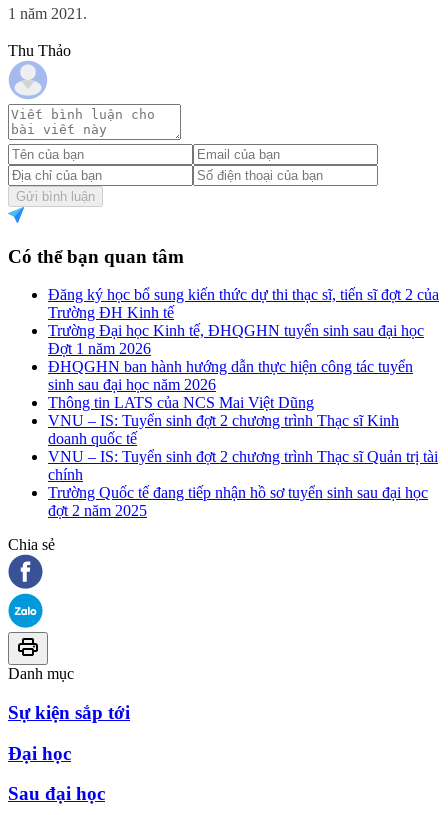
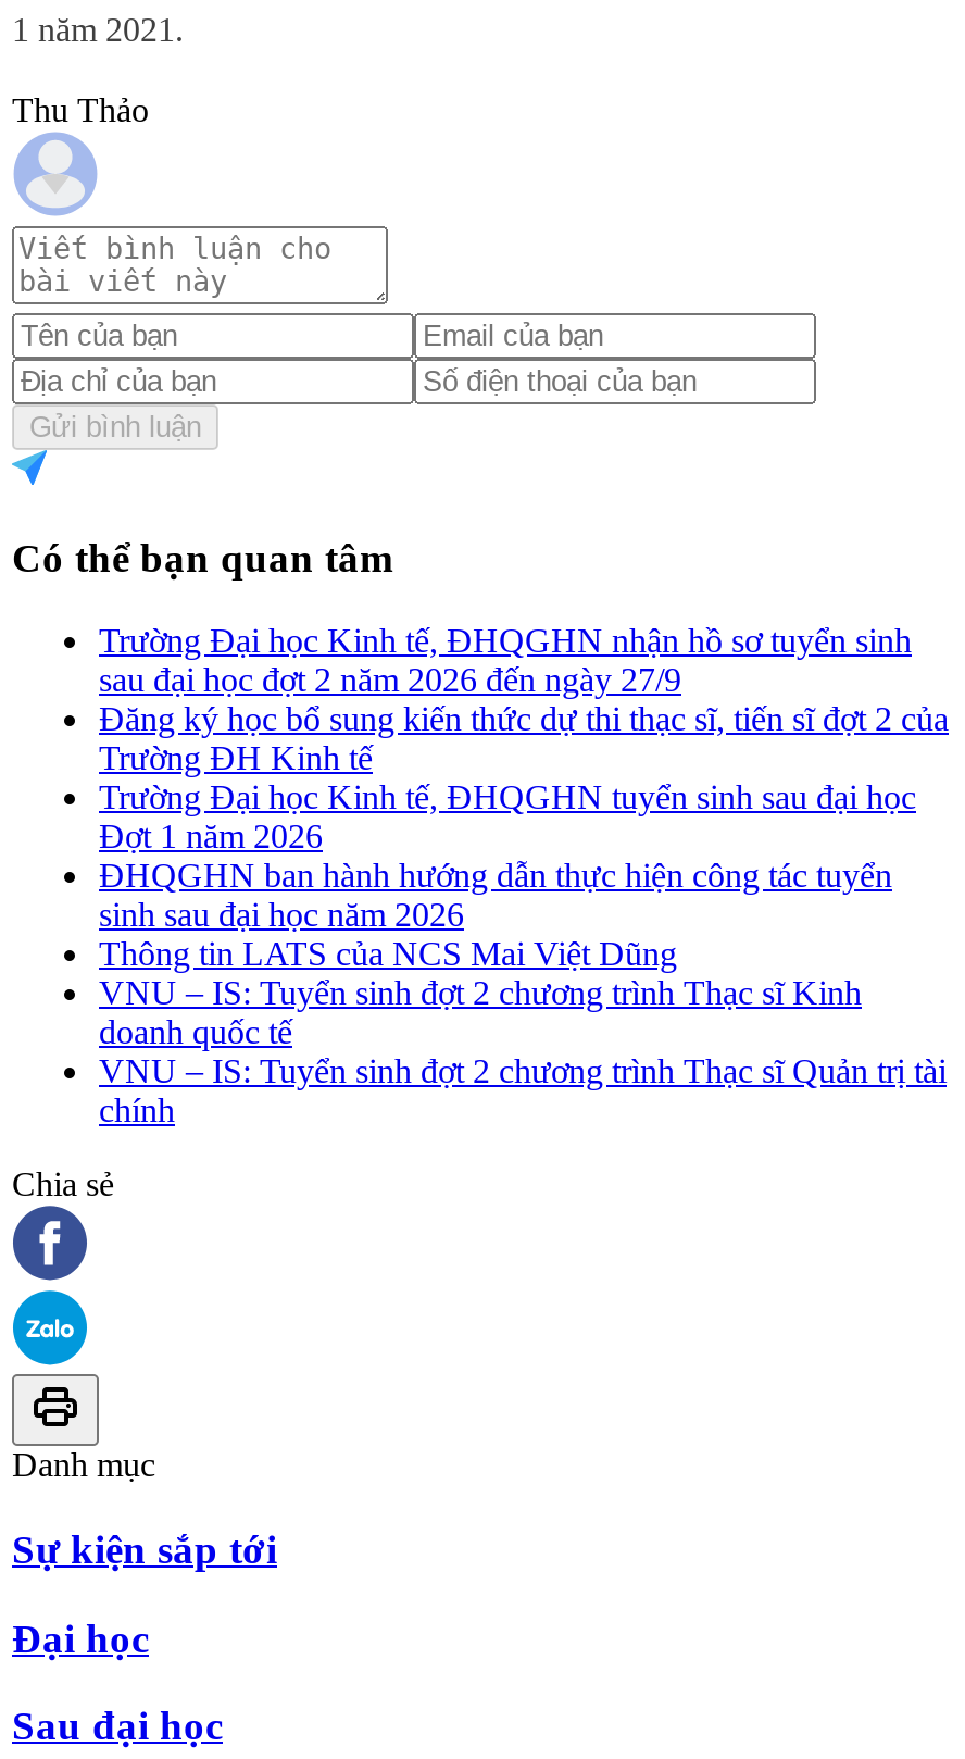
none -> [99,622,912,698] Trường Đại học Kinh tế, ĐHQGHN nhận hồ sơ tuyển sinh | sau đại học đợt 2 năm 2026 đến ngày 27/9
moved [48,286,439,483] -> [99,701,949,1129]: Đăng ký học bổ sung kiến thức dự thi thạc sĩ, tiến sĩ đợt 2 của | Trường ĐH Kinh tế | Trường Đại học Kinh tế, ĐHQGHN tuyển sinh sau đại học | ... | VNU – IS: Tuyển sinh đợt 2 chương trình Thạc sĩ Quản trị tài | chính
[48,484,428,519] Trường Quốc tế đang tiếp nhận hồ sơ tuyển sinh sau đại học | đợt 2 năm 2025 -> none

